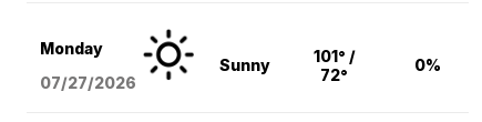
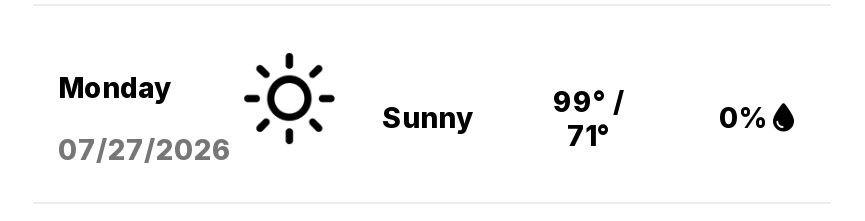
[314,47,356,66] 101° / -> [553,85,625,119] 99° /
[321,66,348,85] 72° -> [567,119,611,153] 71°

